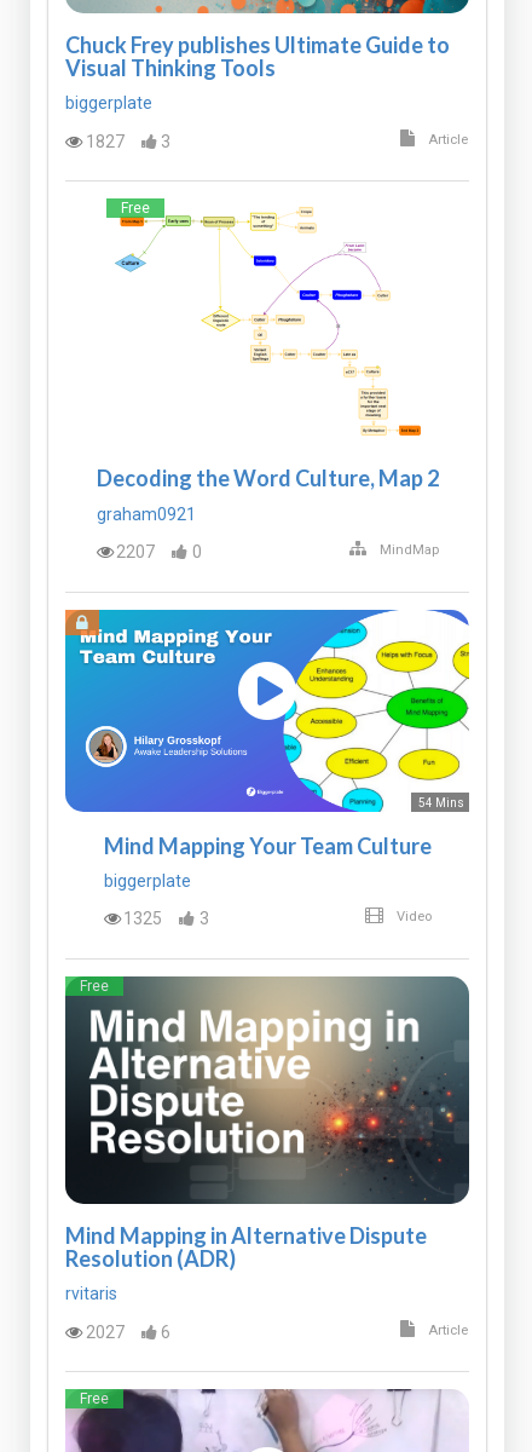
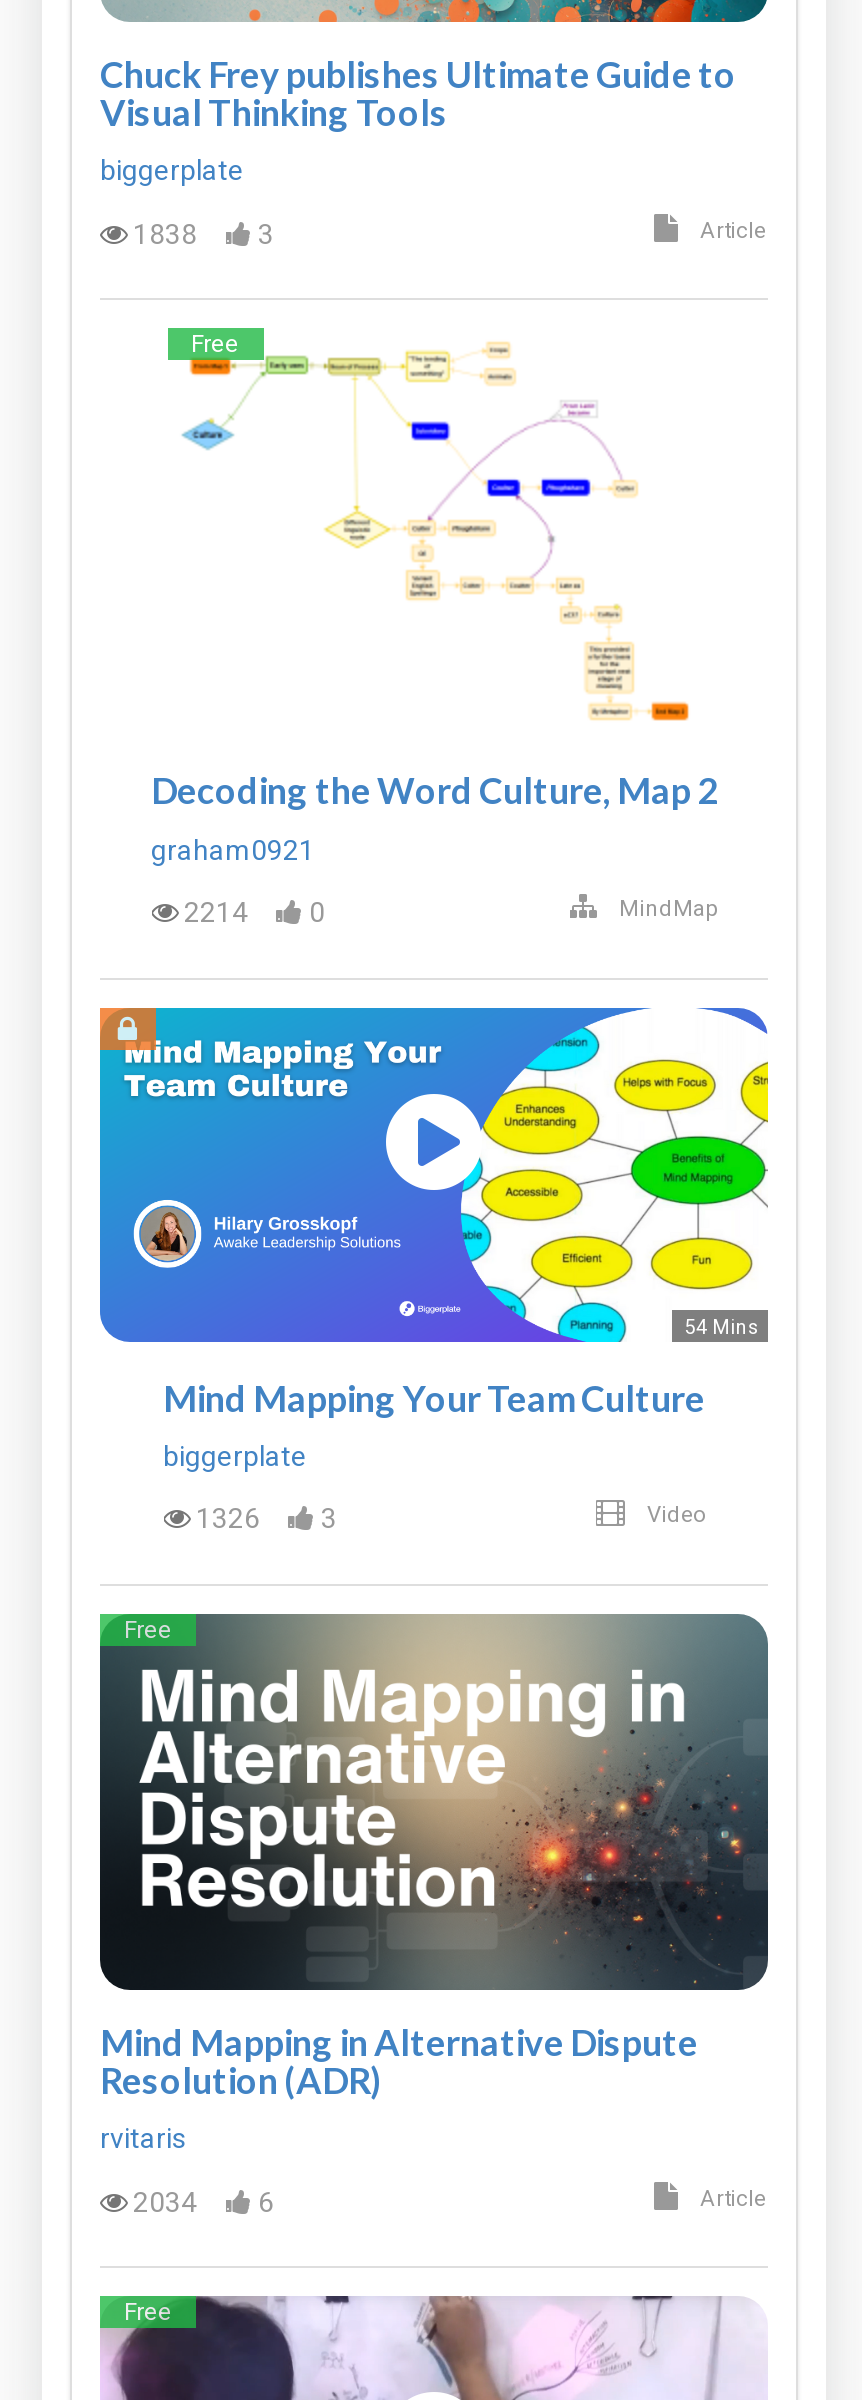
[85,131,170,151] 1827 3 -> [133,217,274,249] 1838 3
[116,542,201,561] 2207 0 -> [184,896,325,928] 2214 0
[123,909,209,929] 1325 3 -> [196,1503,337,1535] 1326 3
[85,1322,170,1342] 2027 6 -> [133,2186,274,2218] 2034 6

